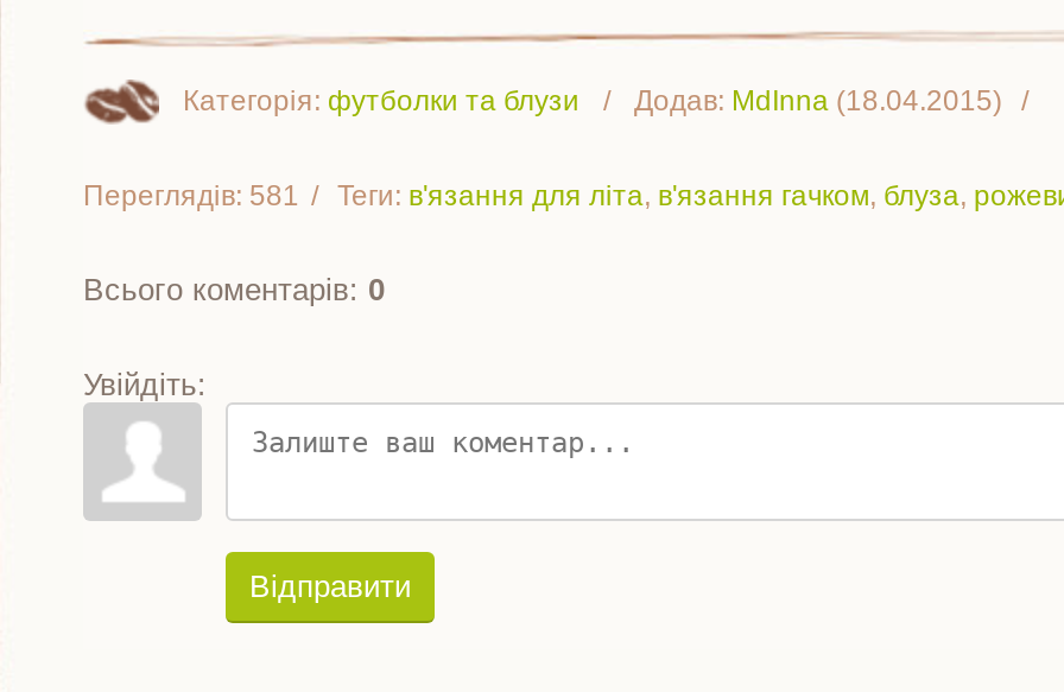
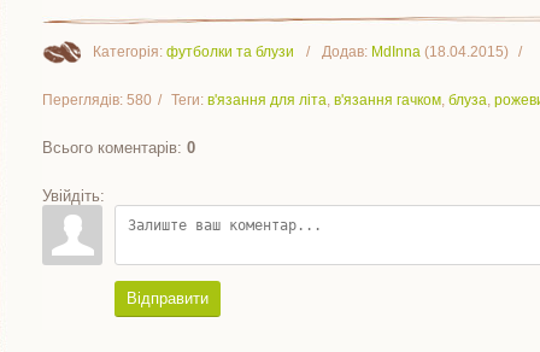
[83,179,299,212] Переглядів: 581 -> [42,92,152,108] Переглядів: 580

